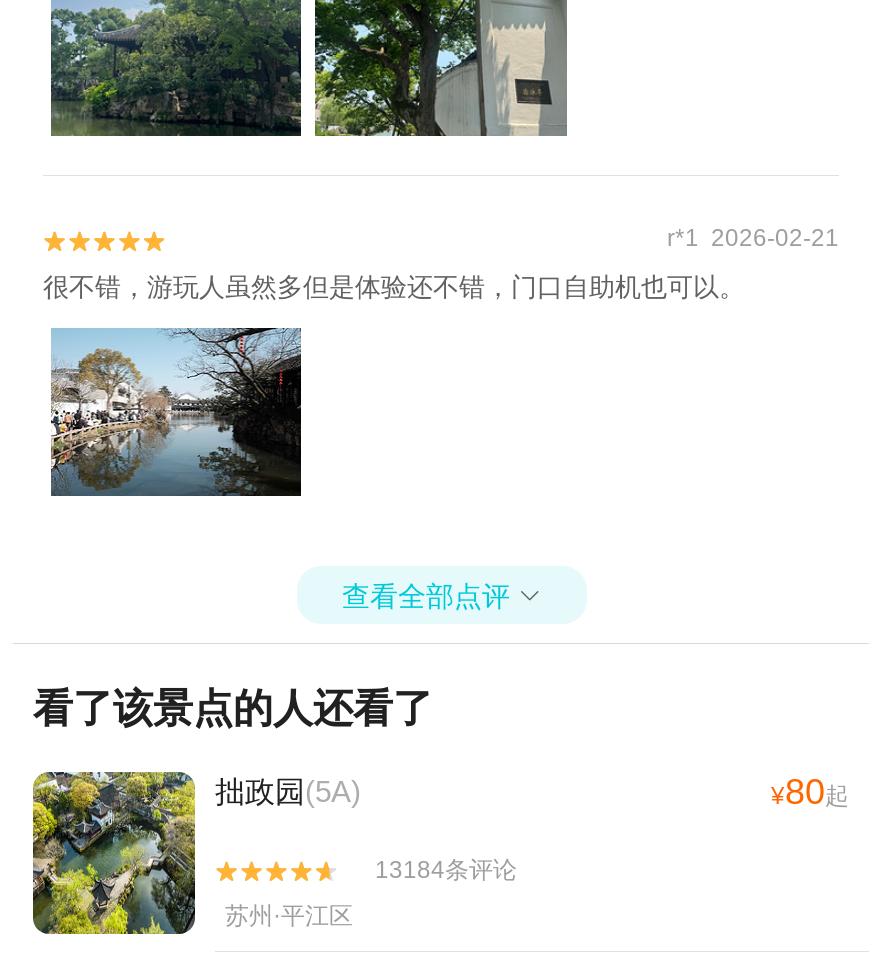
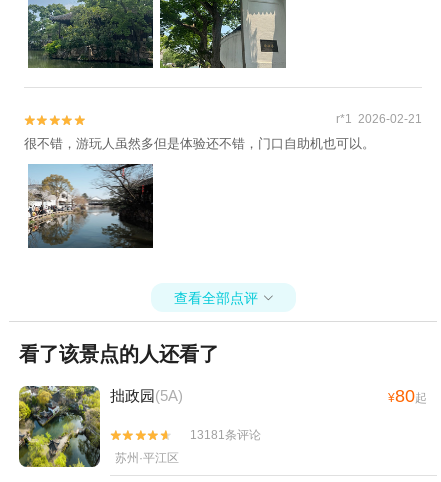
[375,855,517,883] 13184条评论 -> [190,427,261,441] 13181条评论

